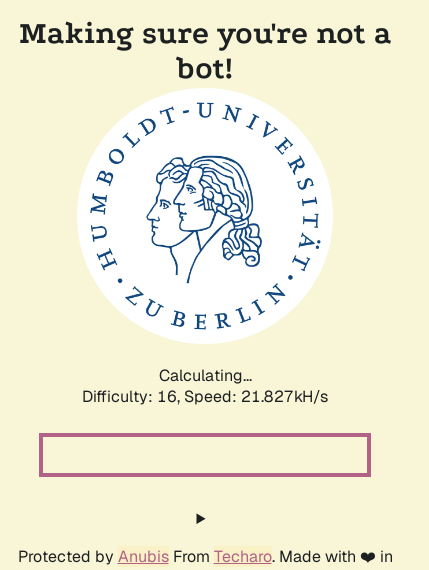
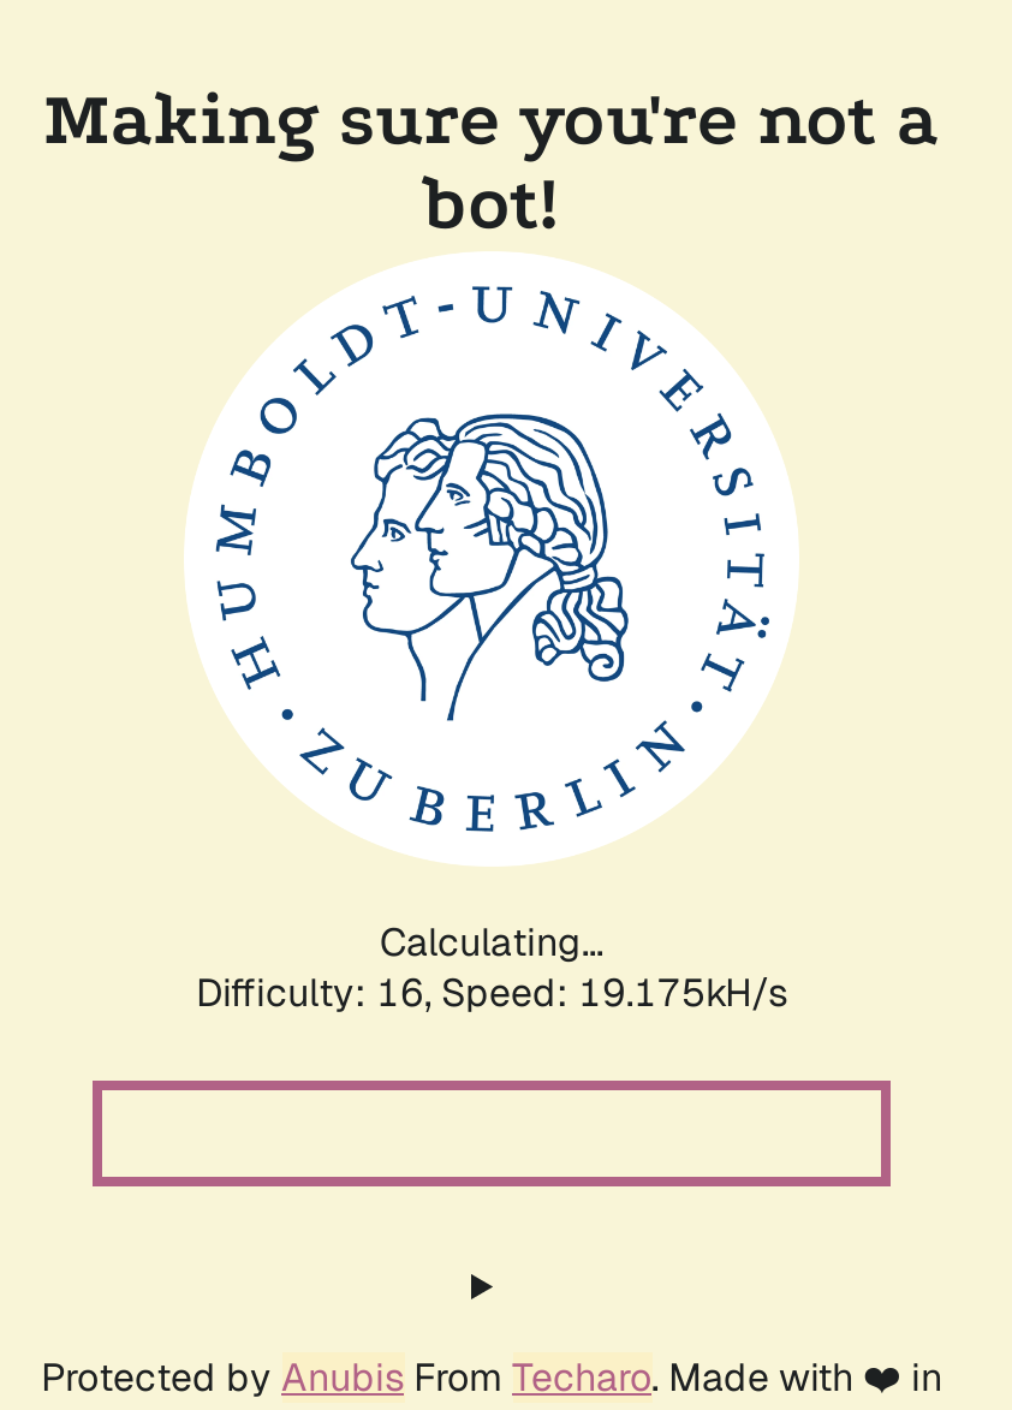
[82,386,328,407] Difficulty: 16, Speed: 21.827kH/s -> [196,968,787,1018] Difficulty: 16, Speed: 19.175kH/s

